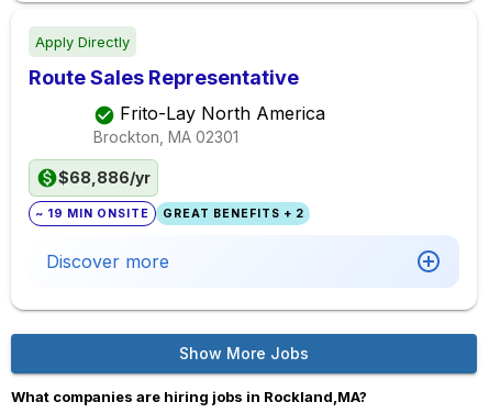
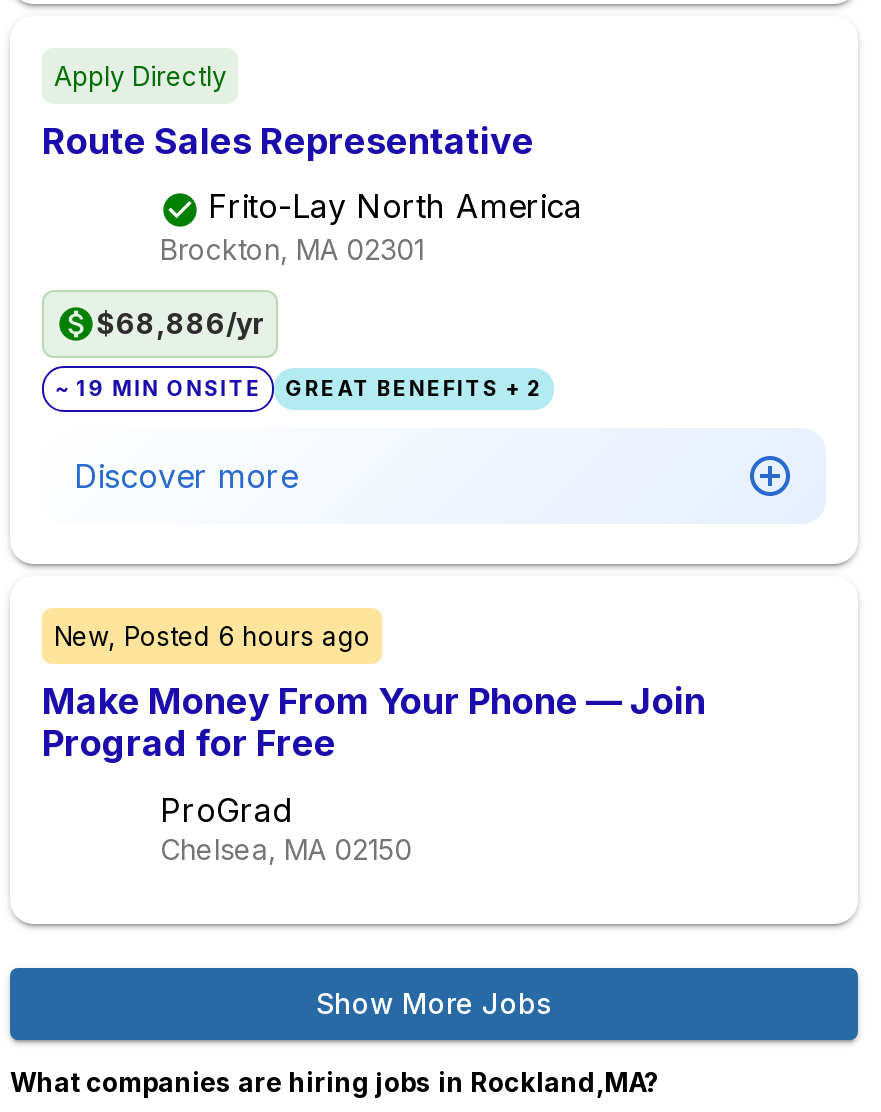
none -> [42,620,706,866] New, Posted 6 hours ago | Make Money From Your Phone — Join | Prograd for Free | ProGrad | Chelsea, MA 02150

